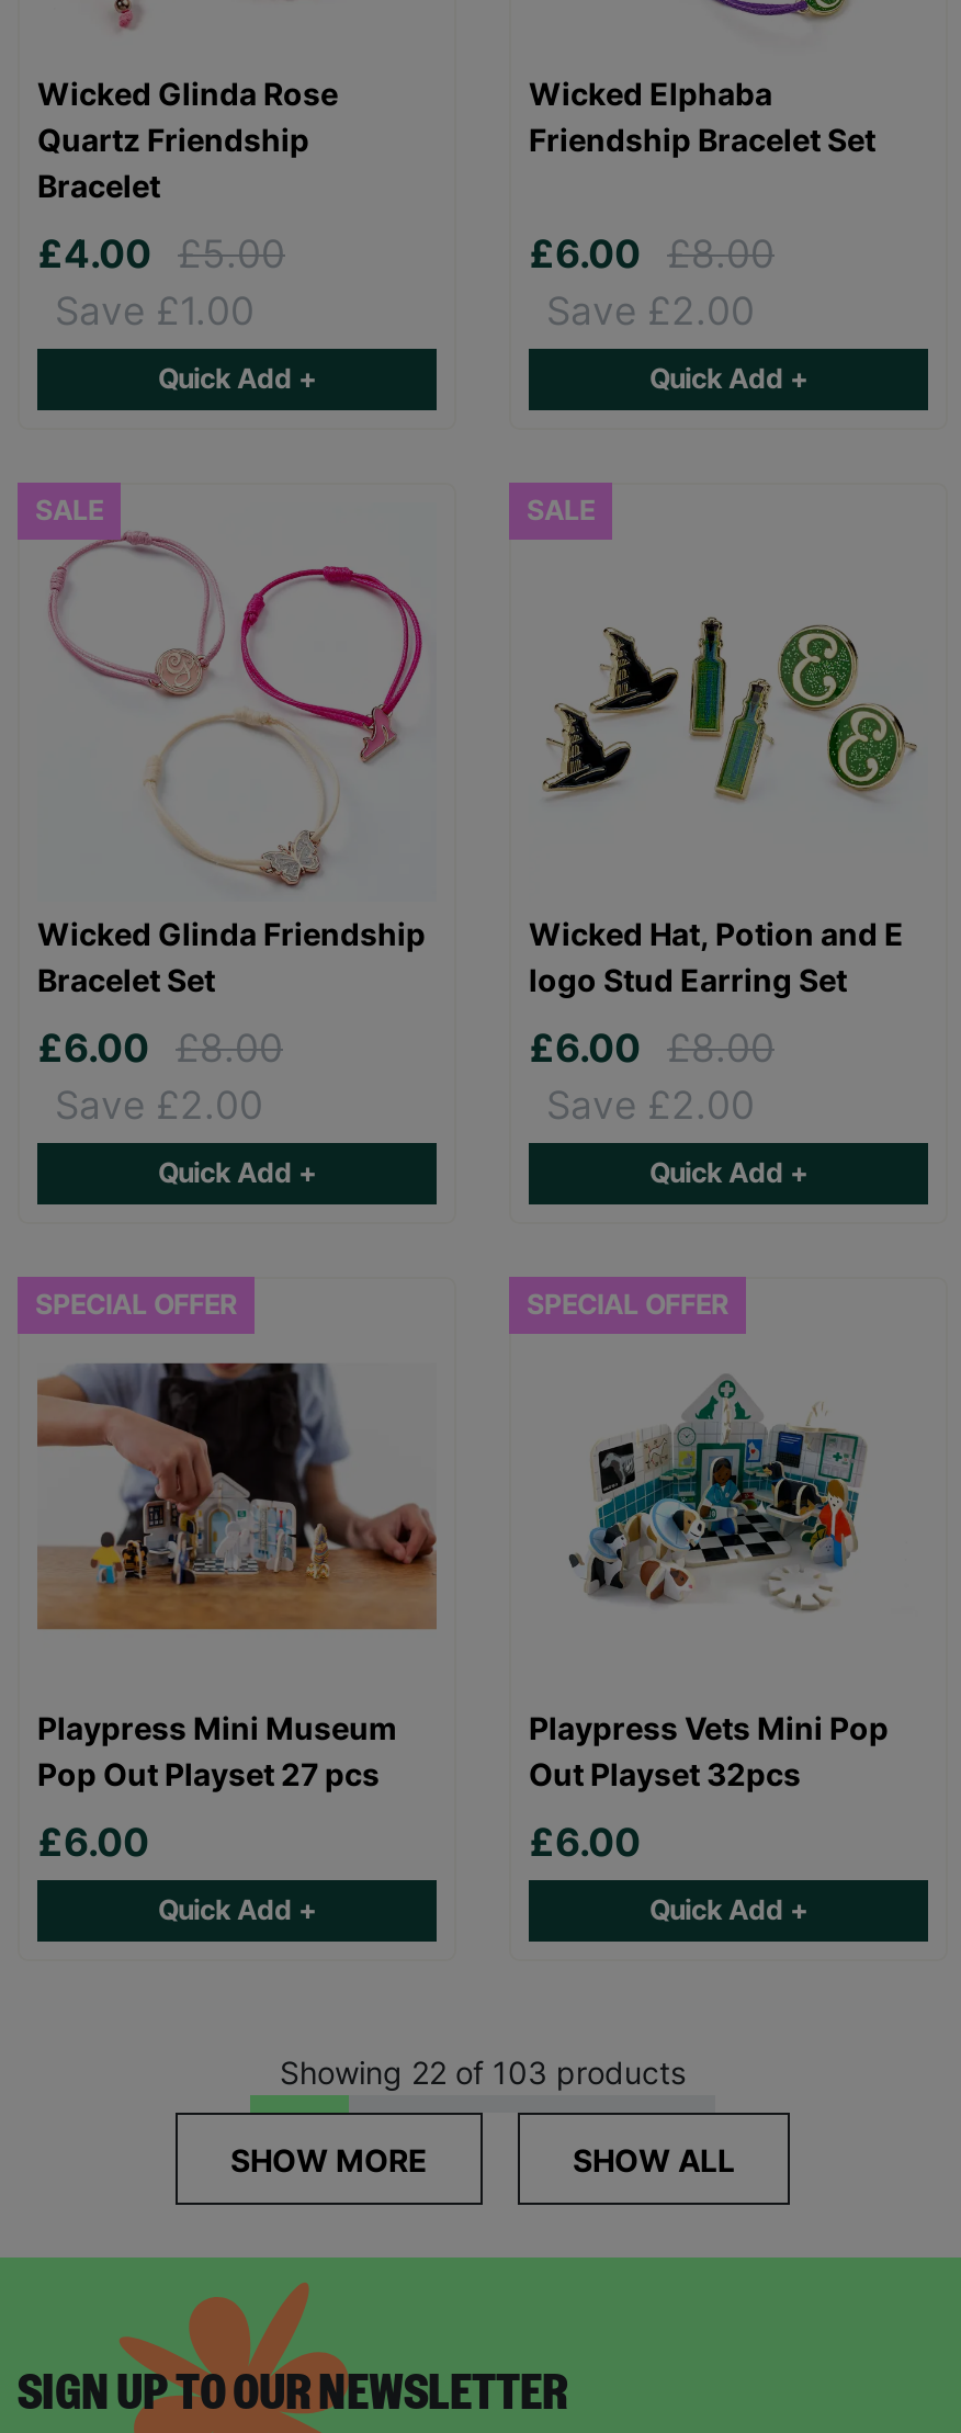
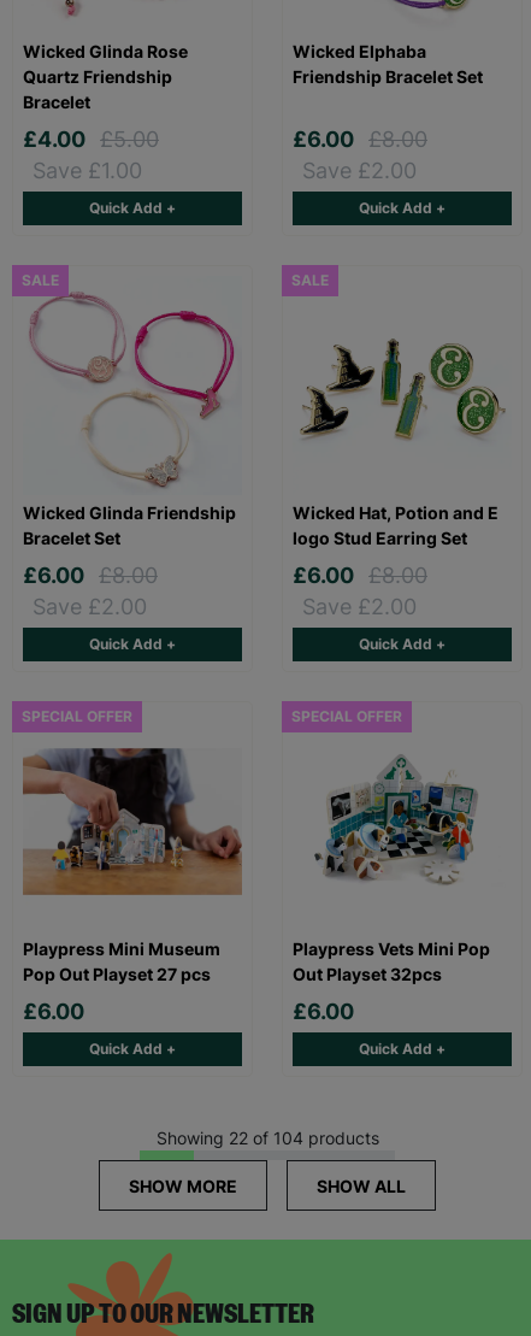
[280,2054,686,2091] Showing 22 of 103 products -> [156,1128,379,1148] Showing 22 of 104 products

